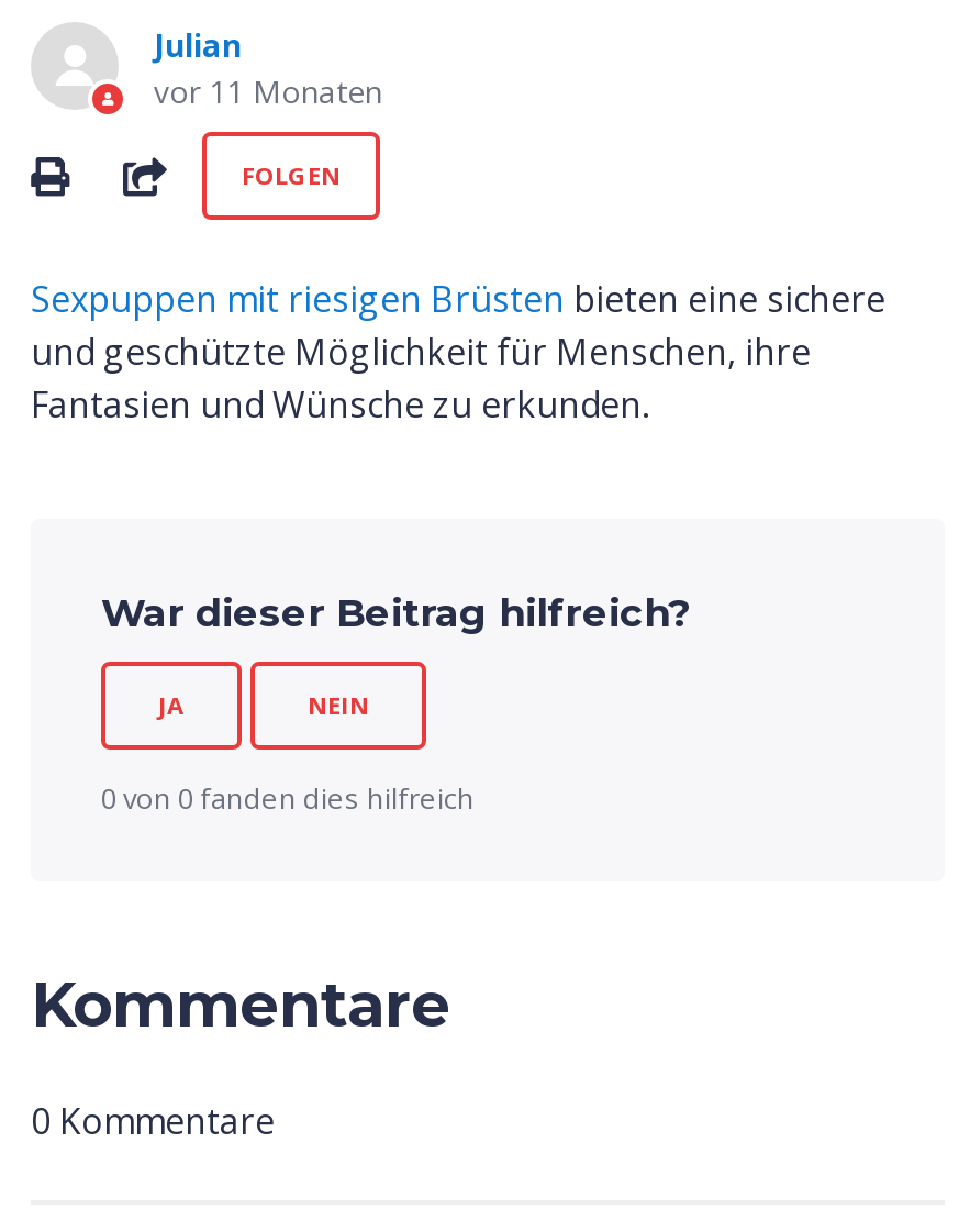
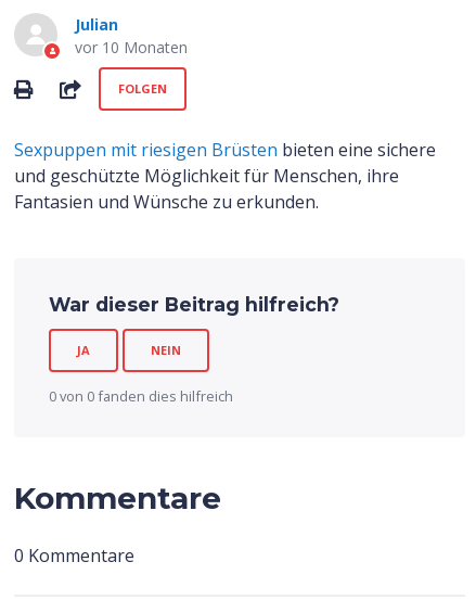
[154,70,382,112] vor 11 Monaten -> [75,37,188,58] vor 10 Monaten

